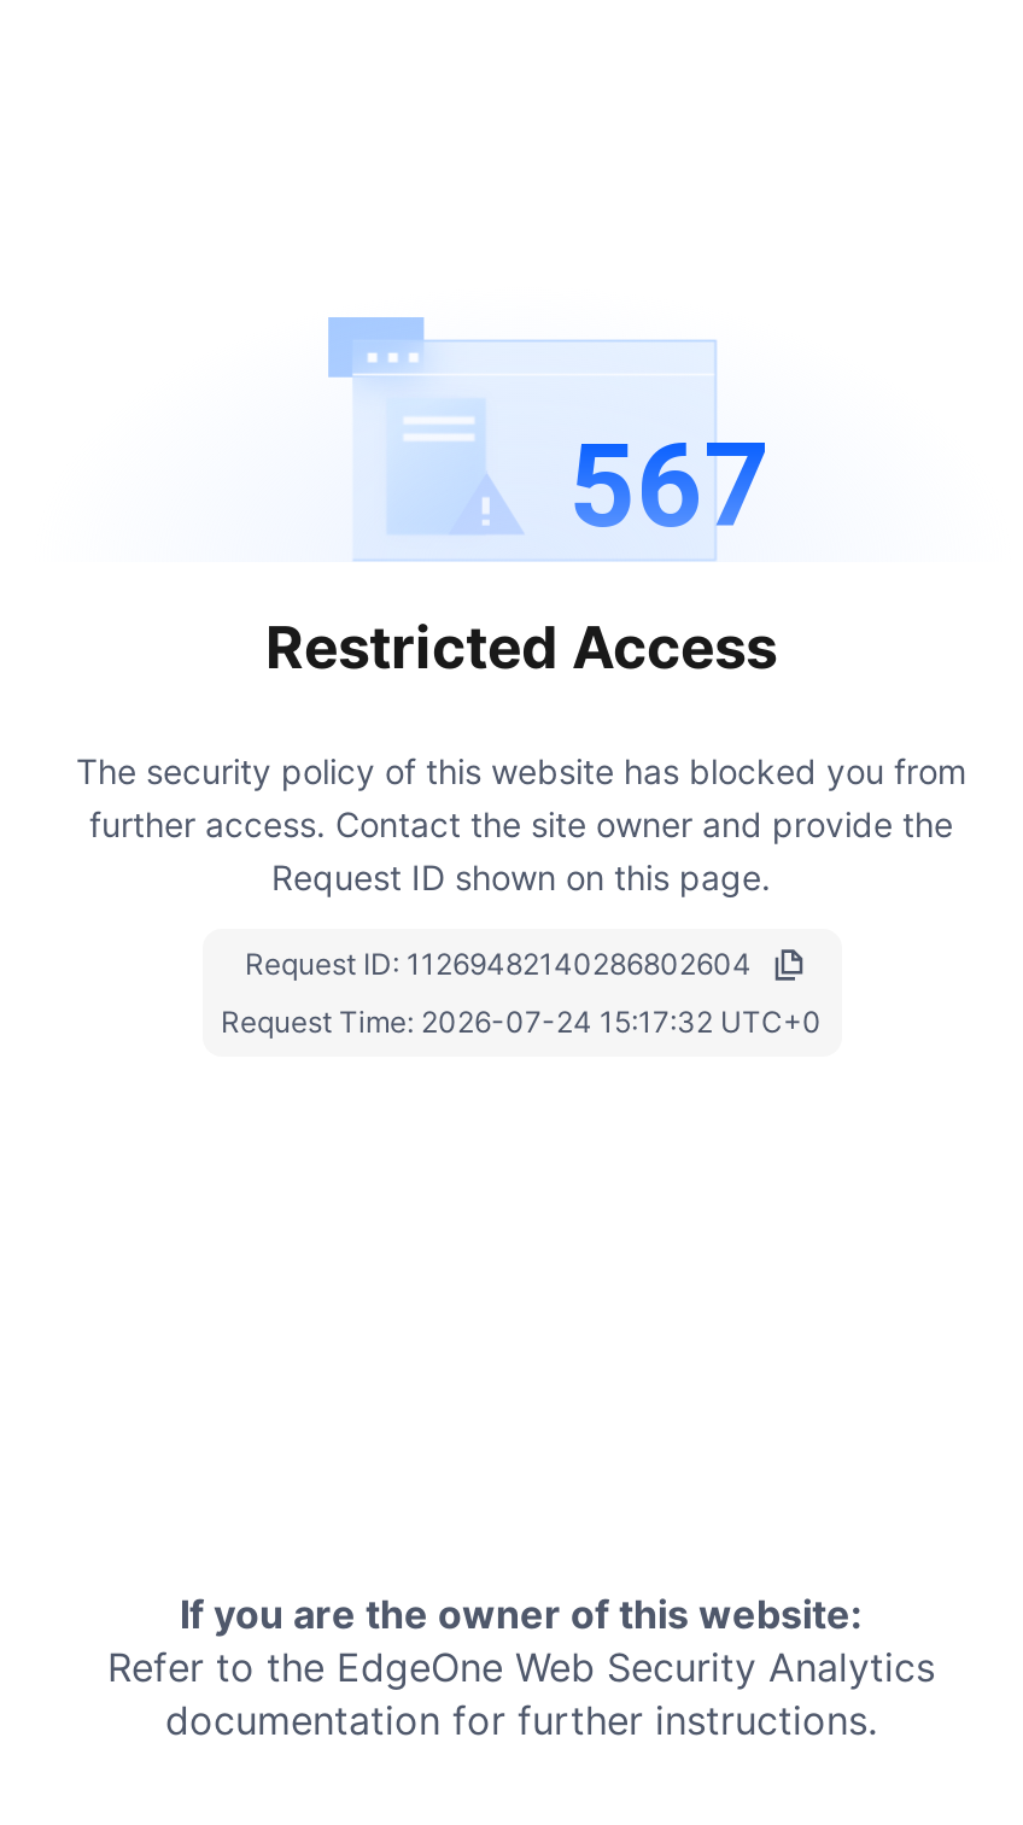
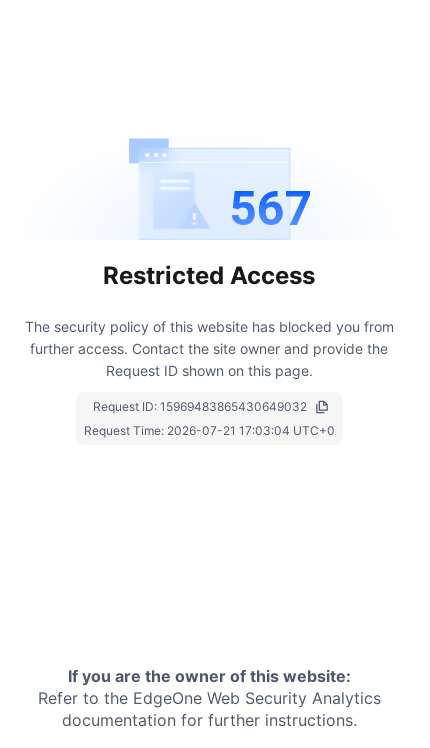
[245,945,752,981] Request ID: 11269482140286802604 -> [92,399,306,414] Request ID: 15969483865430649032
[221,1003,822,1039] Request Time: 2026-07-24 15:17:32 UTC+0 -> [83,423,334,438] Request Time: 2026-07-21 17:03:04 UTC+0

